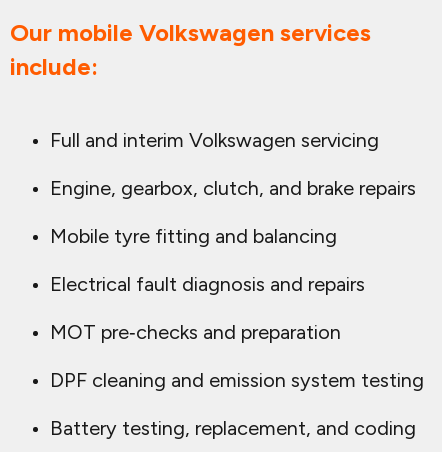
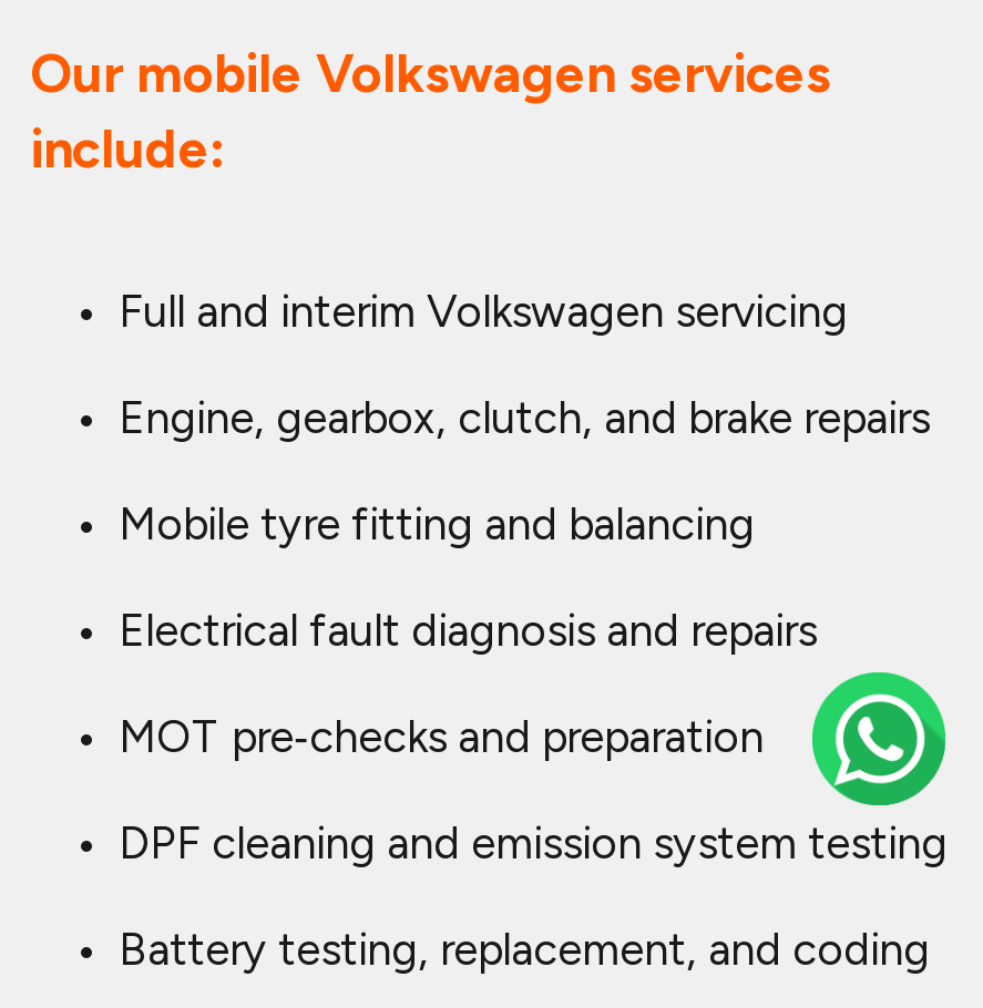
none -> [810,670,948,808] [image]

